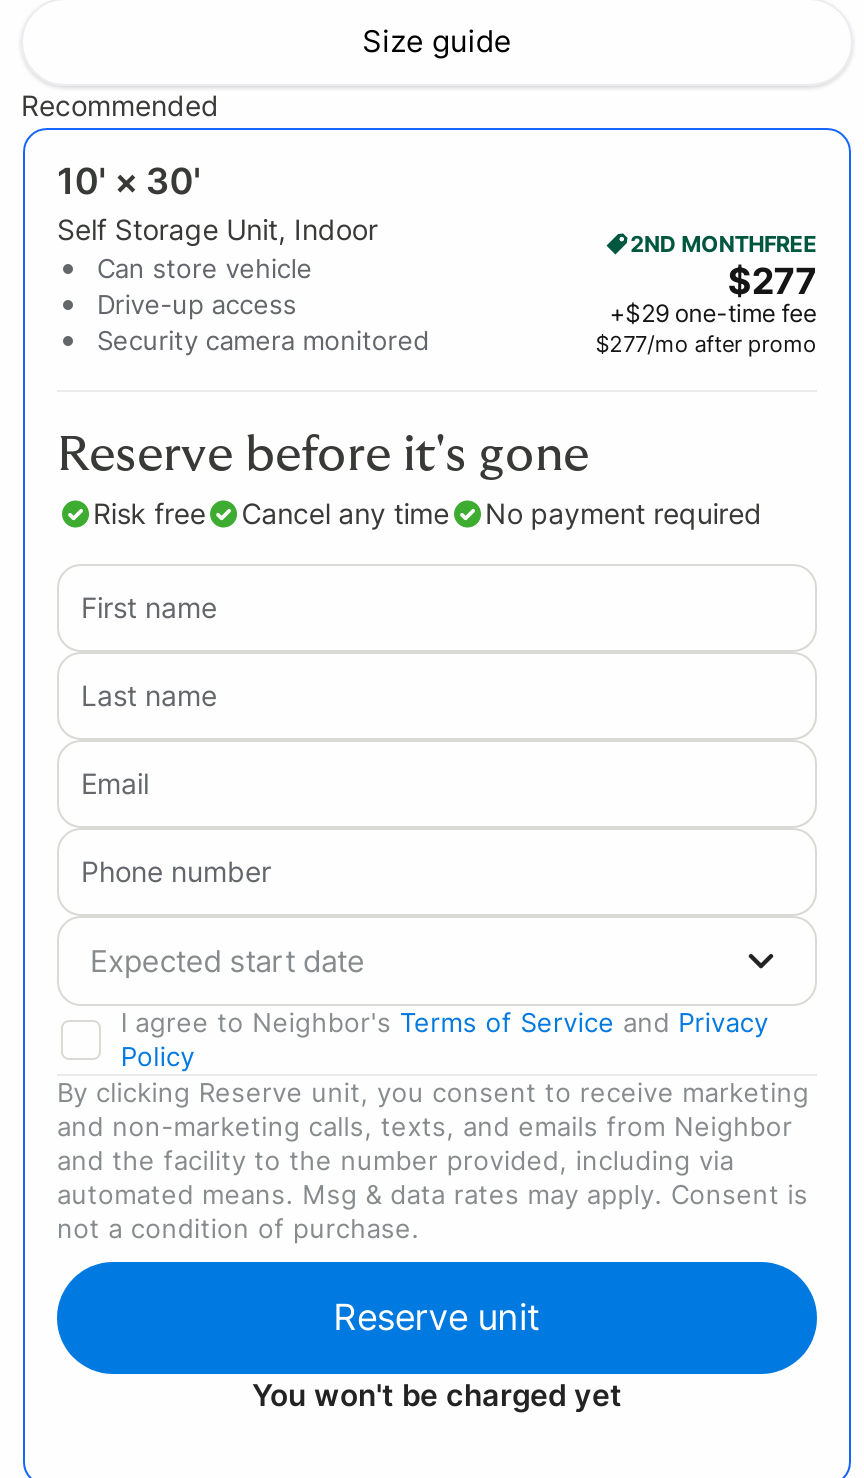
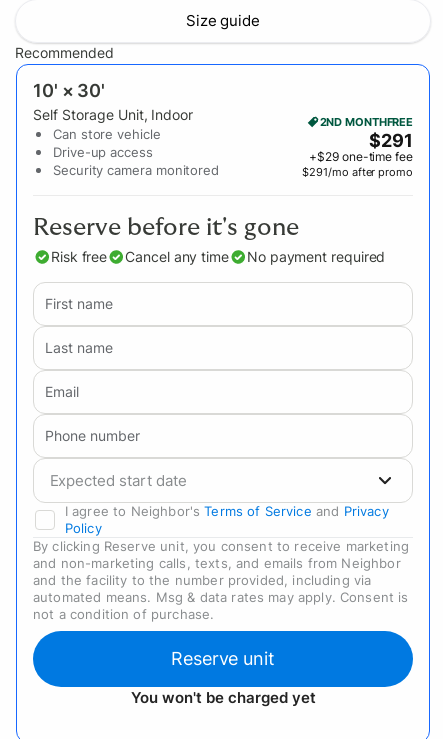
[728,260,817,302] $277 -> [369,130,413,151] $291
[595,330,817,358] $277/mo after promo -> [302,165,413,179] $291/mo after promo

